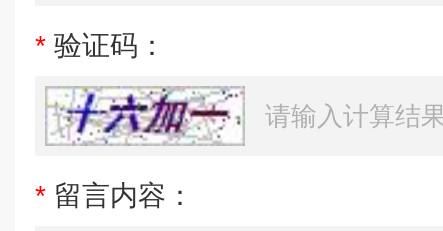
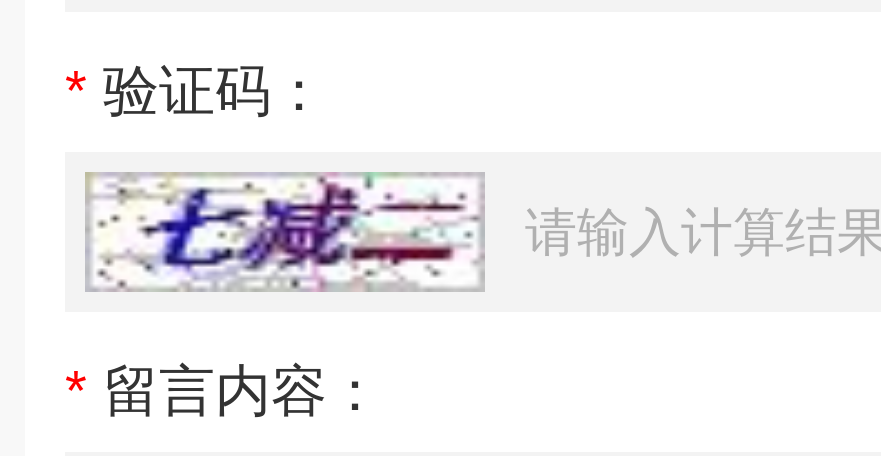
[46,86,243,145] [image] -> [87,172,483,290] [image]

